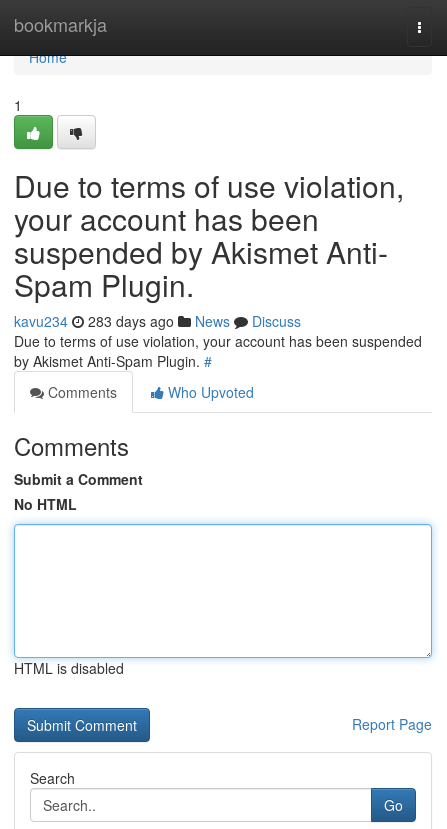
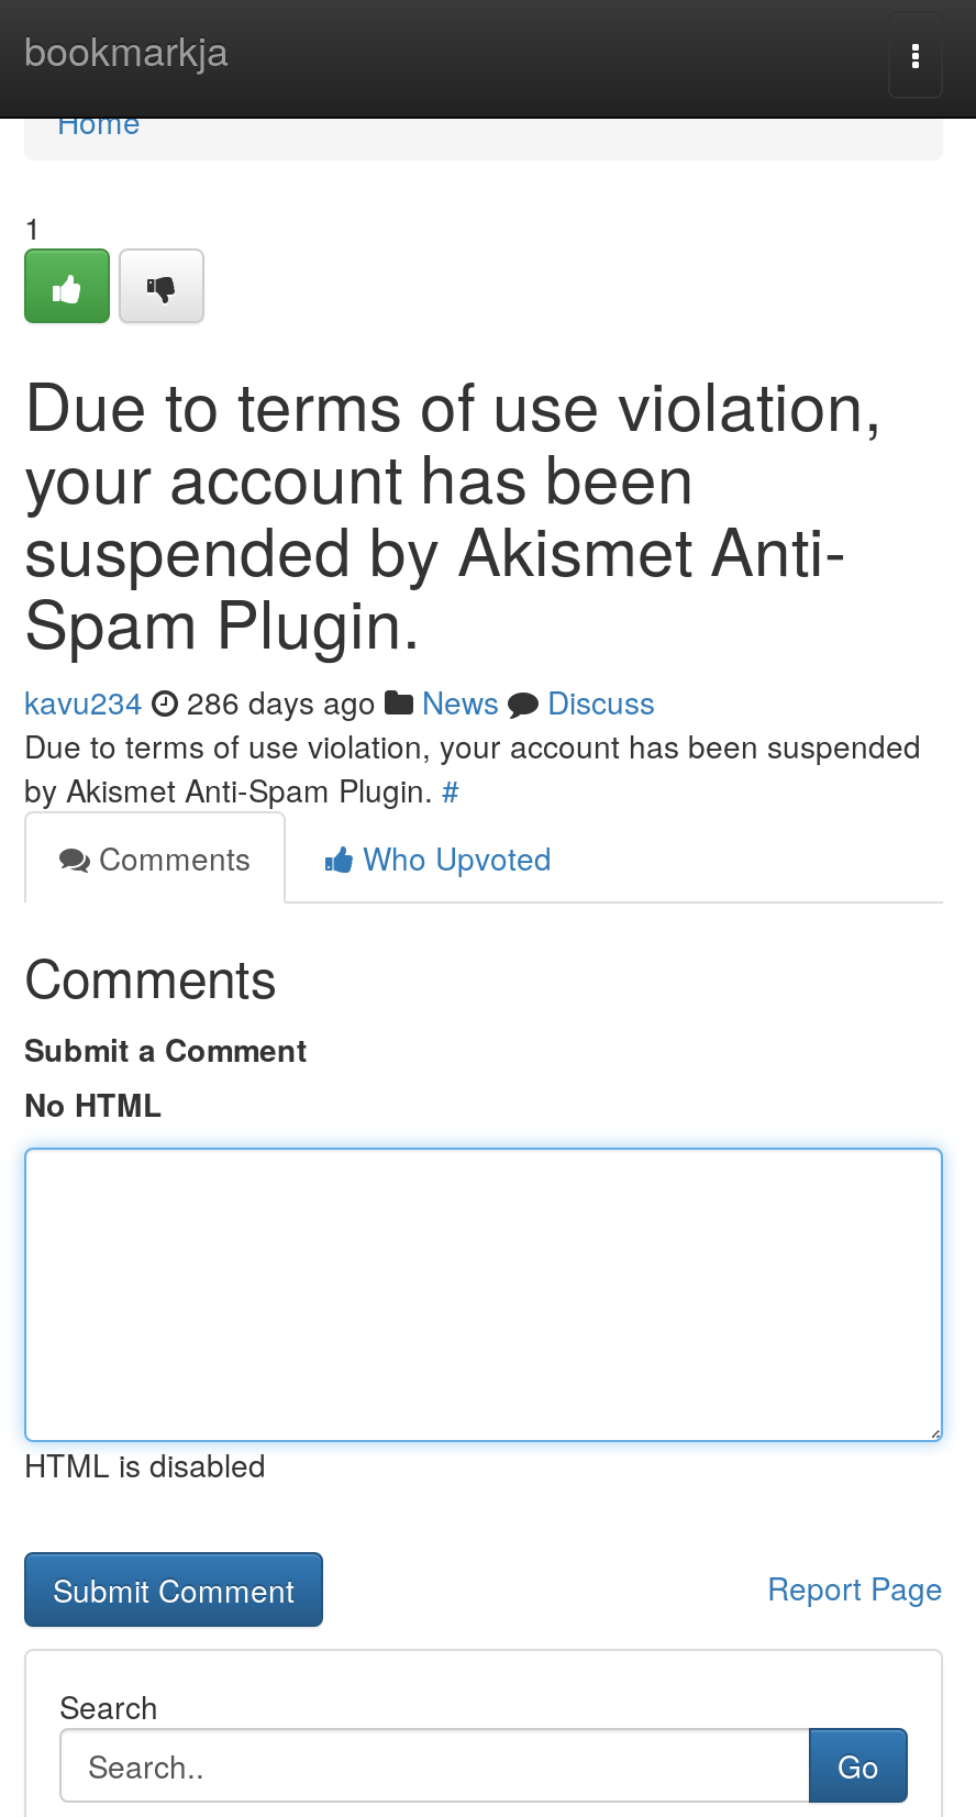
[14,311,301,331] kavu234 283 days ago News Discuss -> [24,679,655,723] kavu234 286 days ago News Discuss

